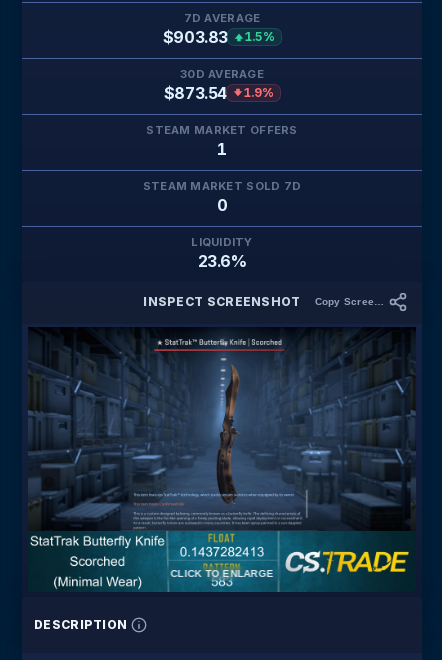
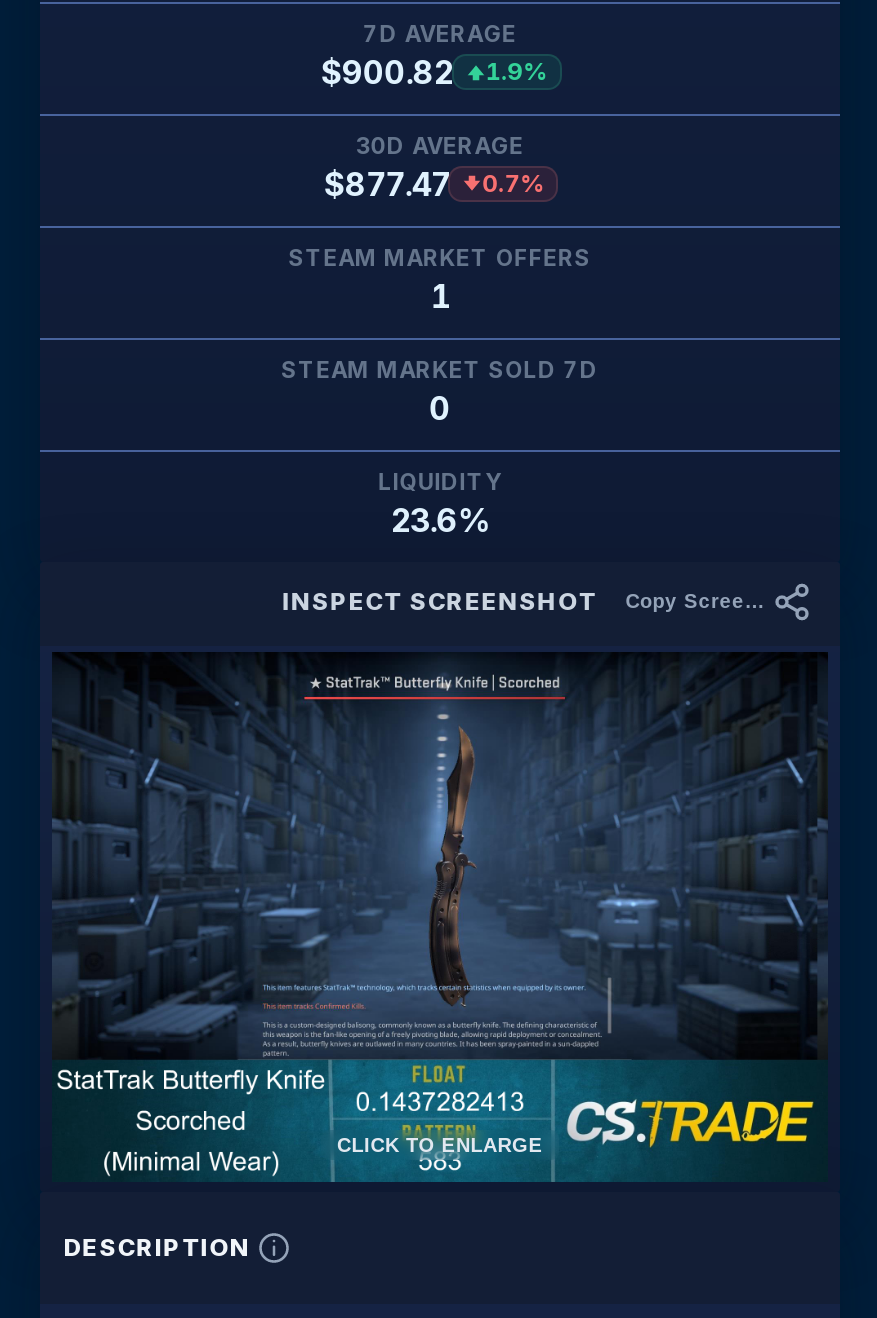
[163,27,228,47] $903.83 -> [321,51,453,91] $900.82
[244,29,275,44] 1.5% -> [485,55,547,85] 1.9%
[164,83,227,103] $873.54 -> [324,163,450,203] $877.47
[243,85,274,100] 1.9% -> [482,167,544,197] 0.7%

